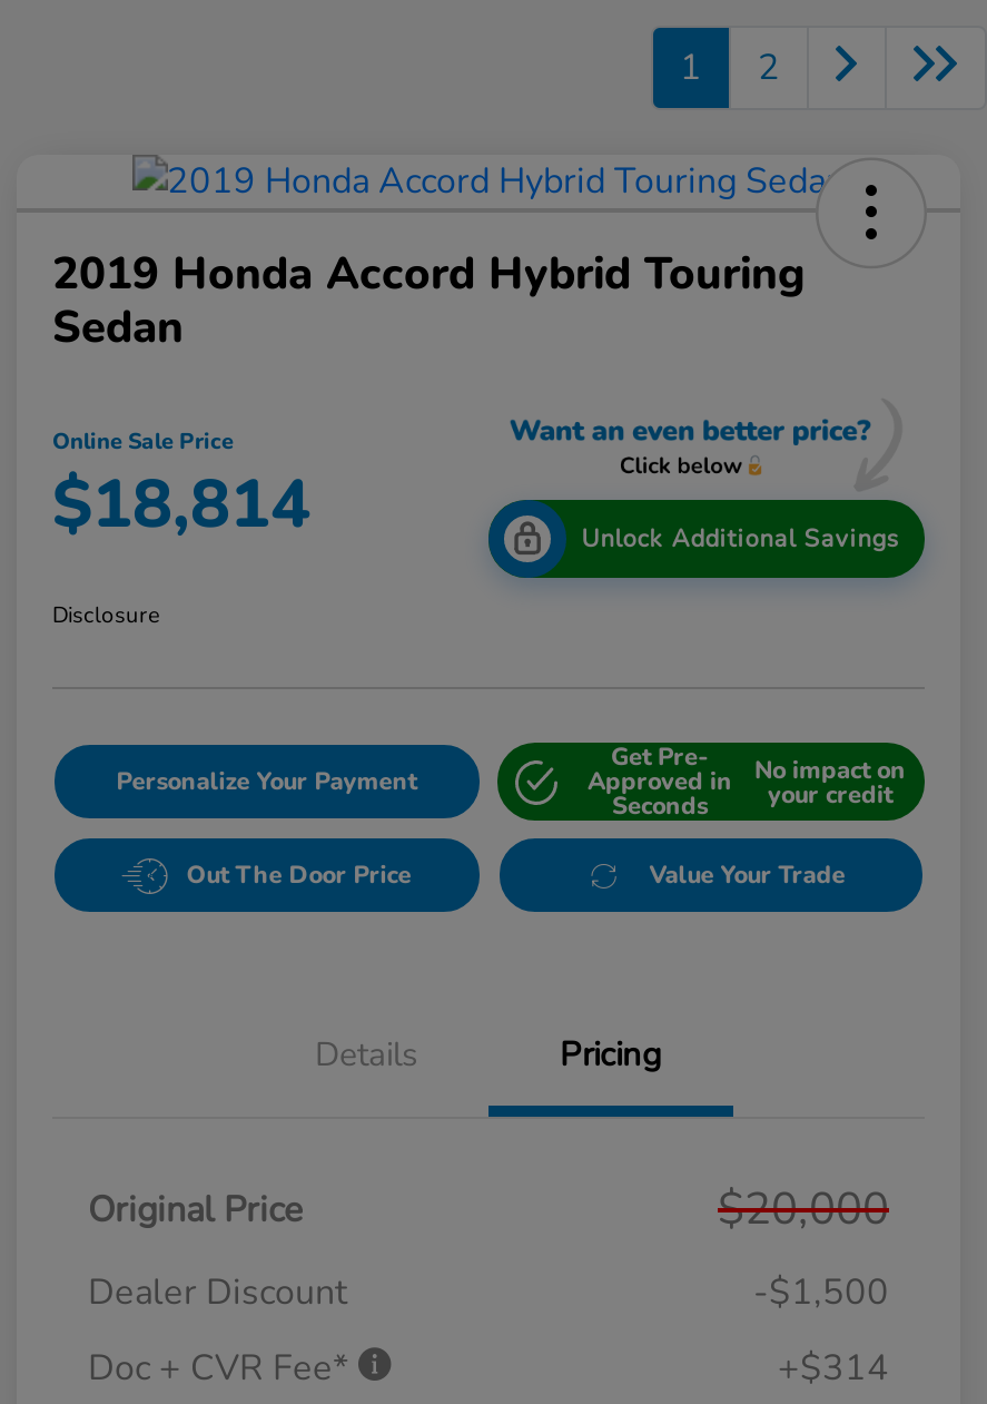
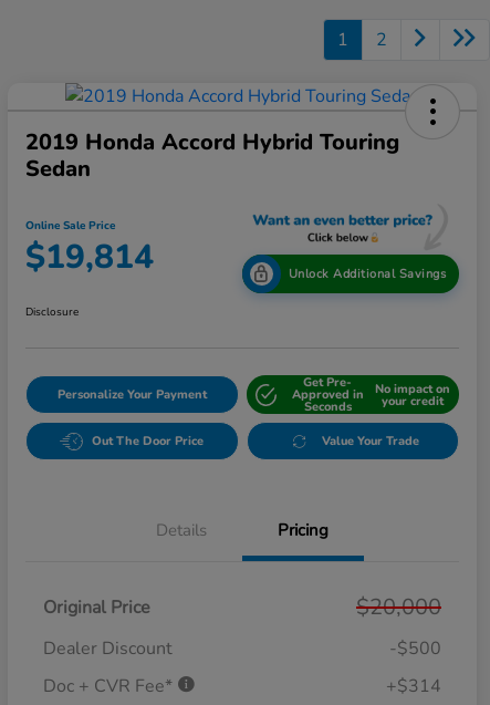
[52,460,310,551] $18,814 -> [25,235,154,280] $19,814
[753,1269,889,1318] -$1,500 -> [389,637,441,661] -$500

